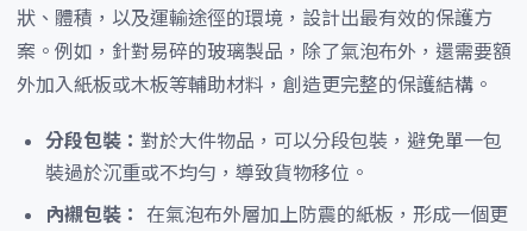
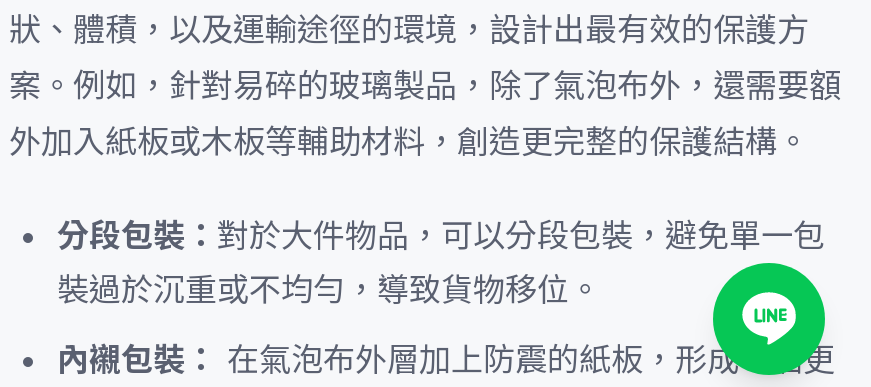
none -> [711,261,827,335] [image]

